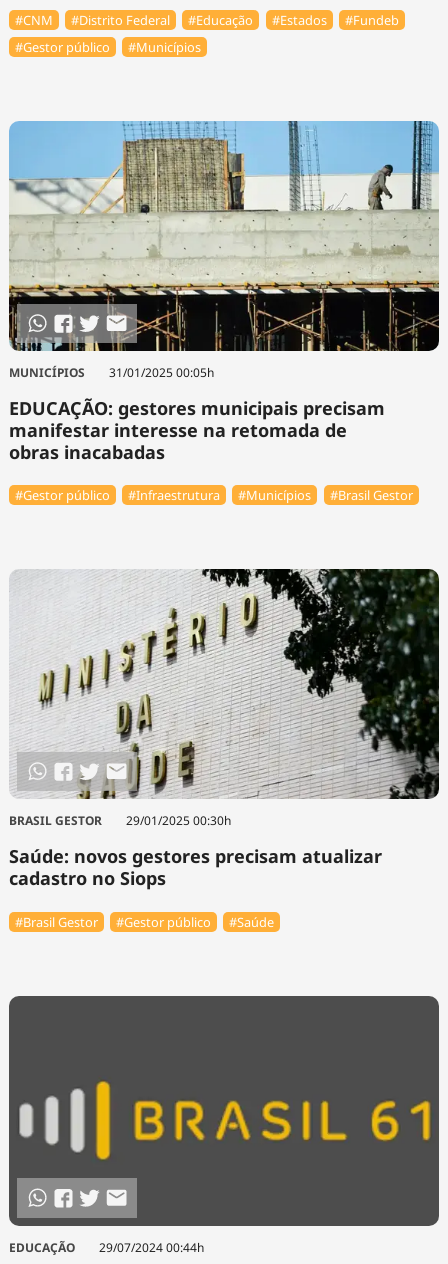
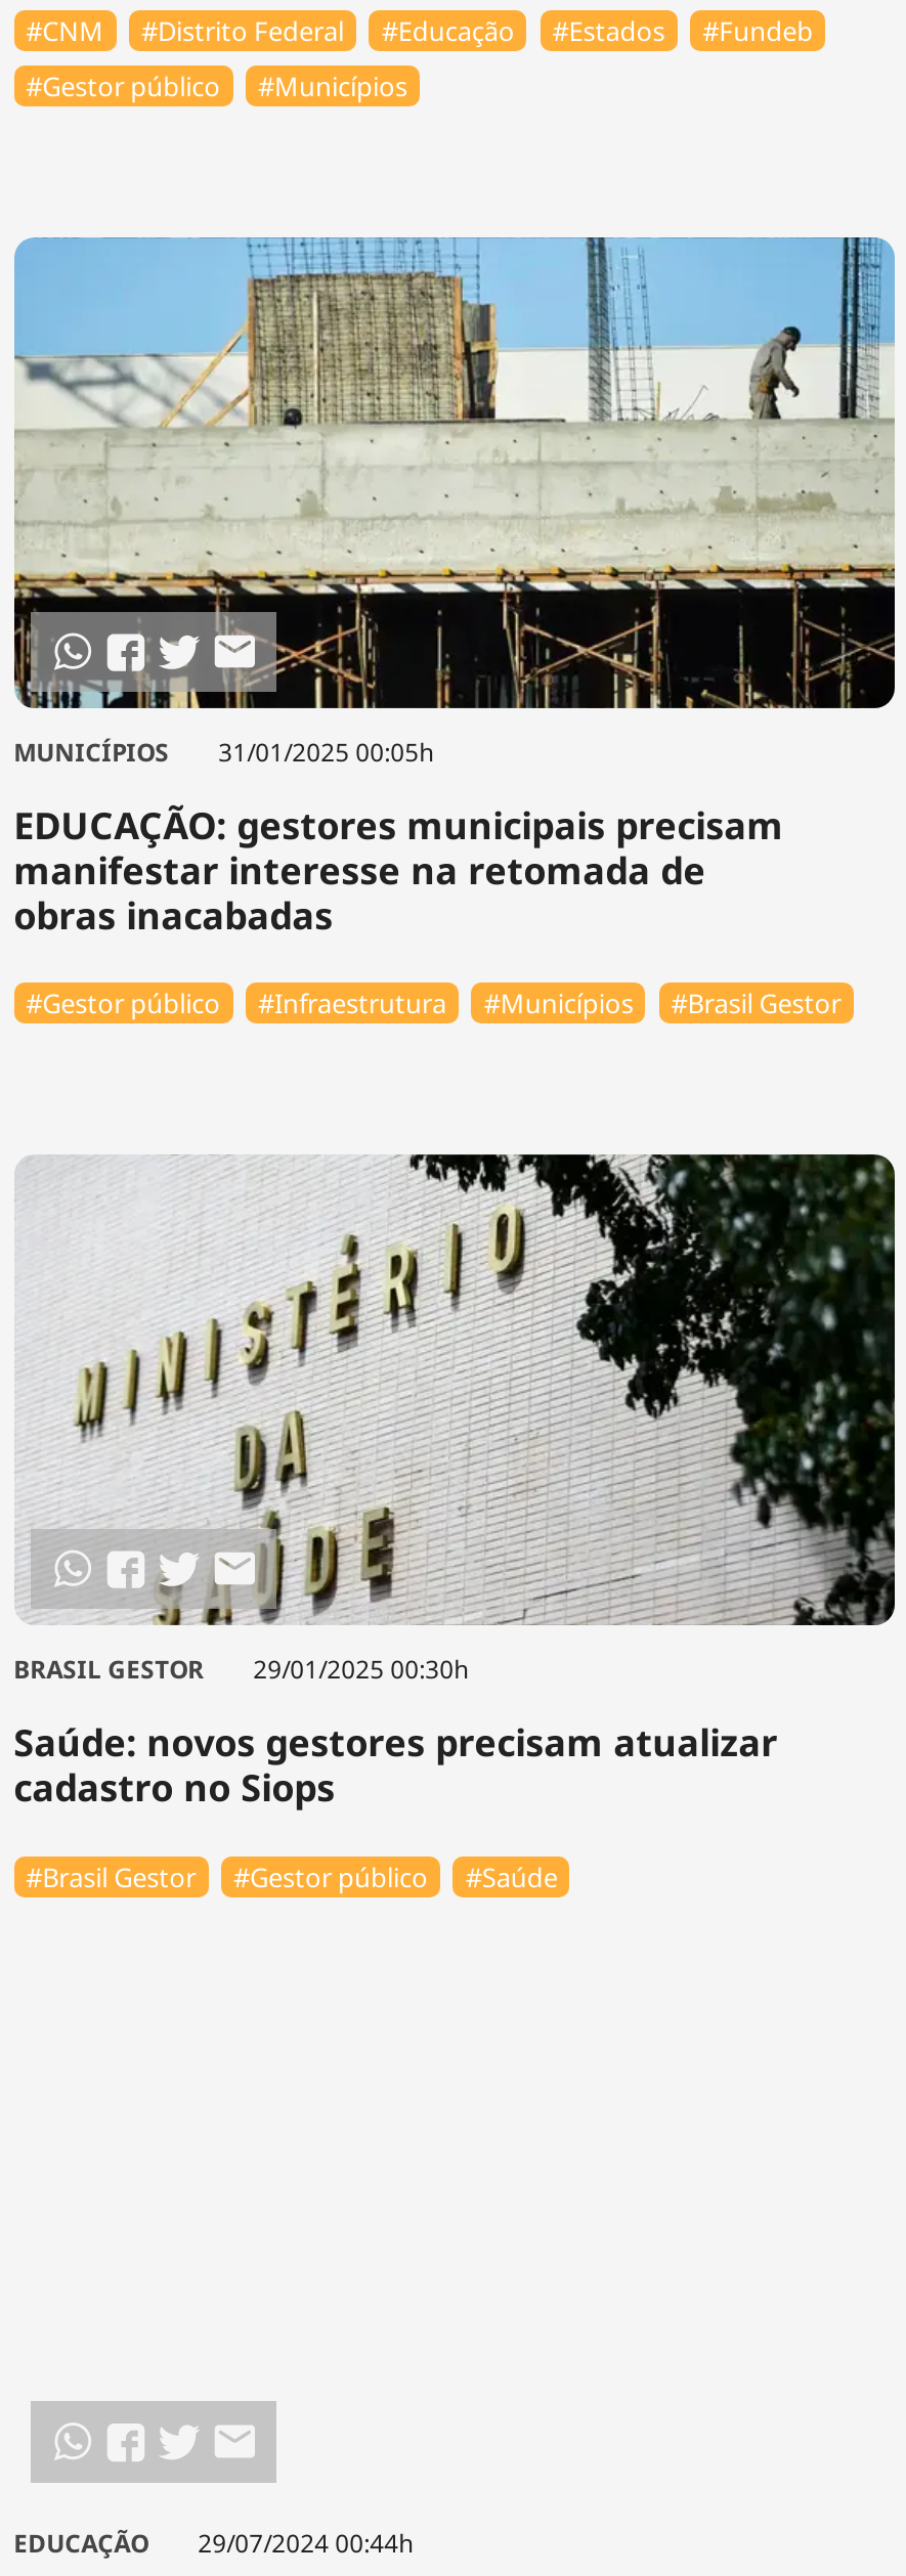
[8,995,440,1227] [image] -> none

